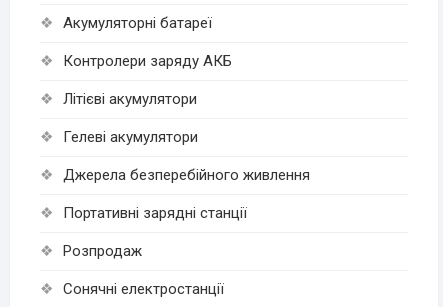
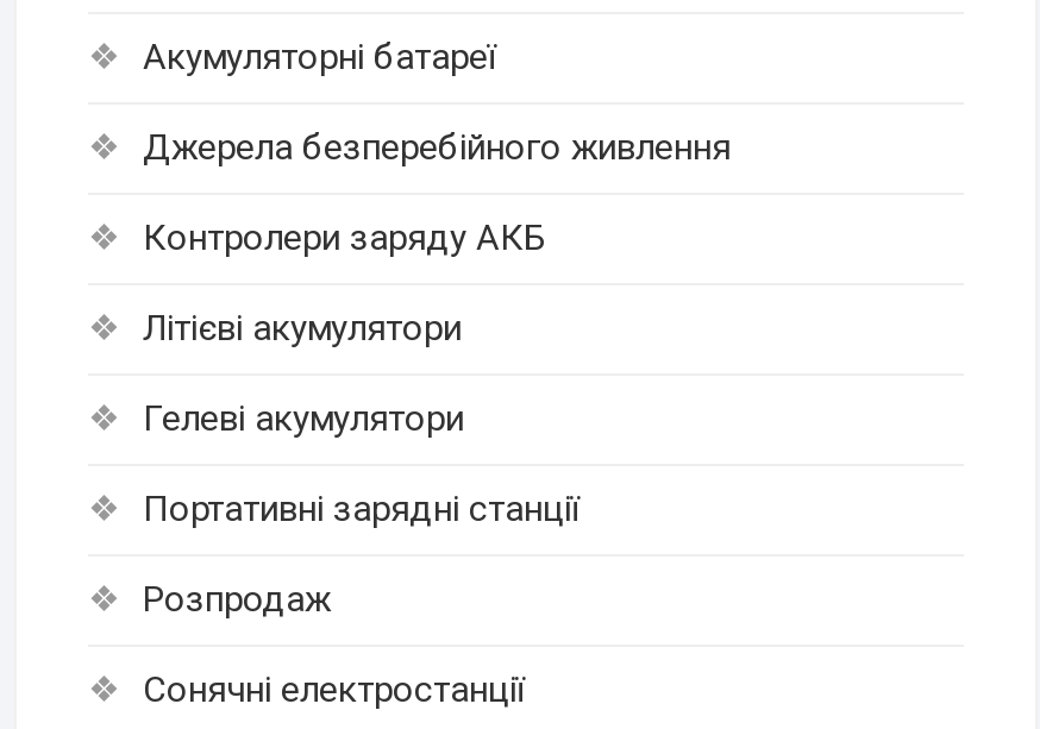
moved [63,52,232,146] -> [143,217,545,440]: Контролери заряду АКБ | Літієві акумулятори | Гелеві акумулятори
moved [63,166,310,184] -> [143,126,731,169]: Джерела безперебійного живлення

